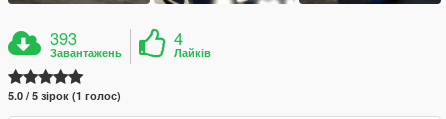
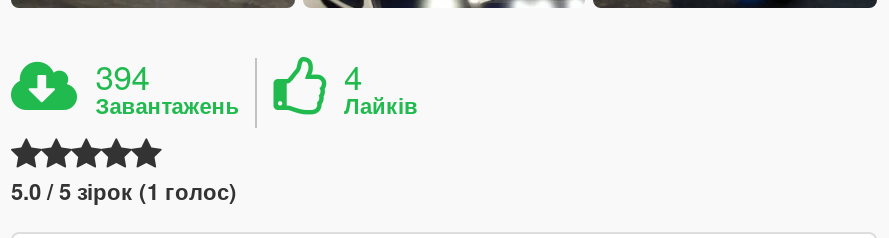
[50,26,77,50] 393 -> [95,53,149,101] 394

